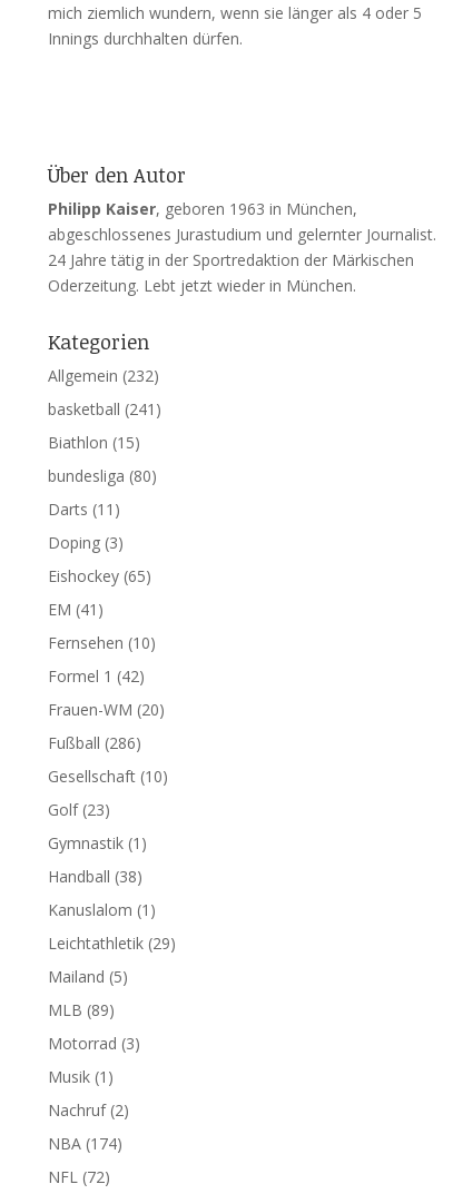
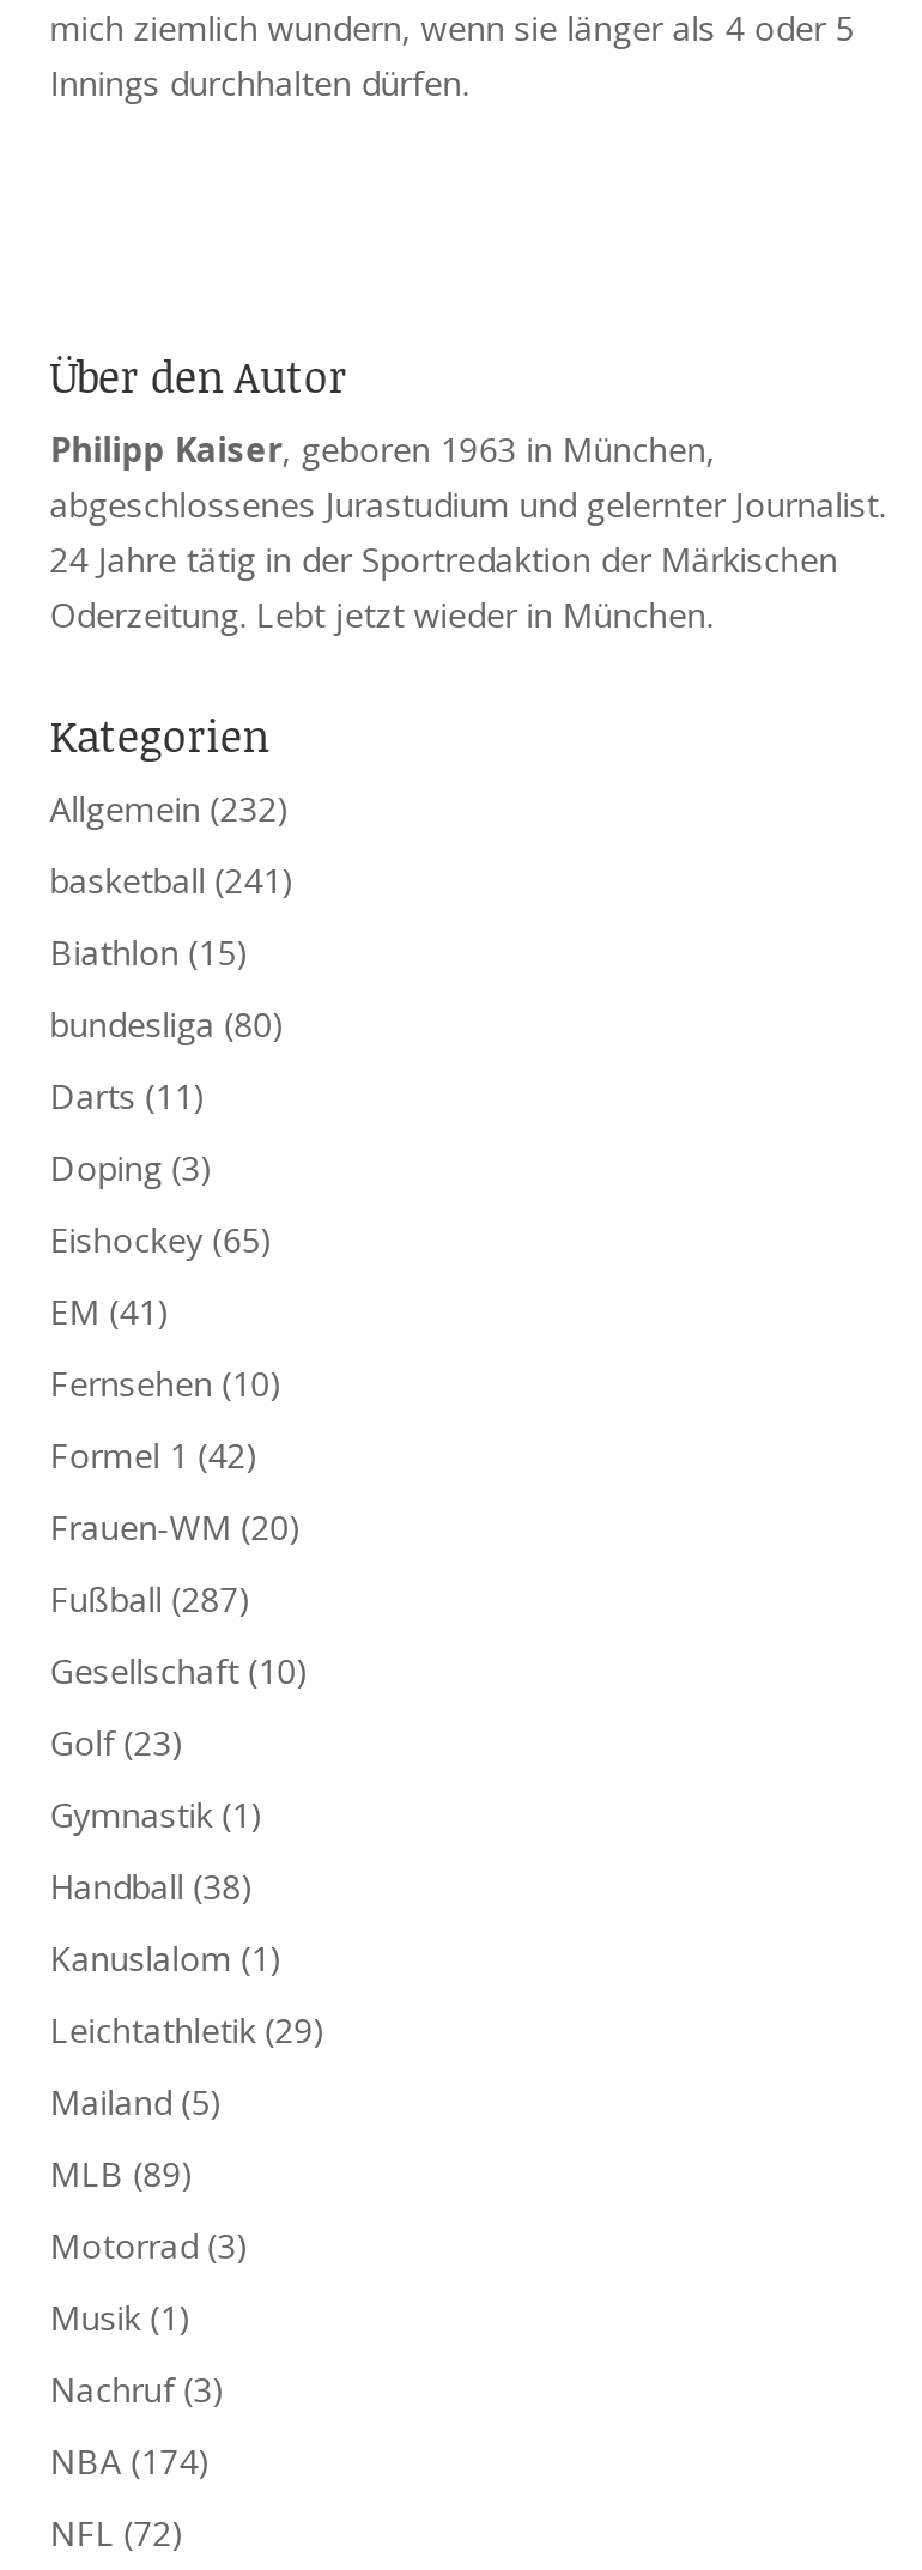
[48,732,141,753] Fußball (286) -> [50,1576,251,1622] Fußball (287)
[48,1099,129,1121] Nachruf (2) -> [50,2366,225,2412] Nachruf (3)

